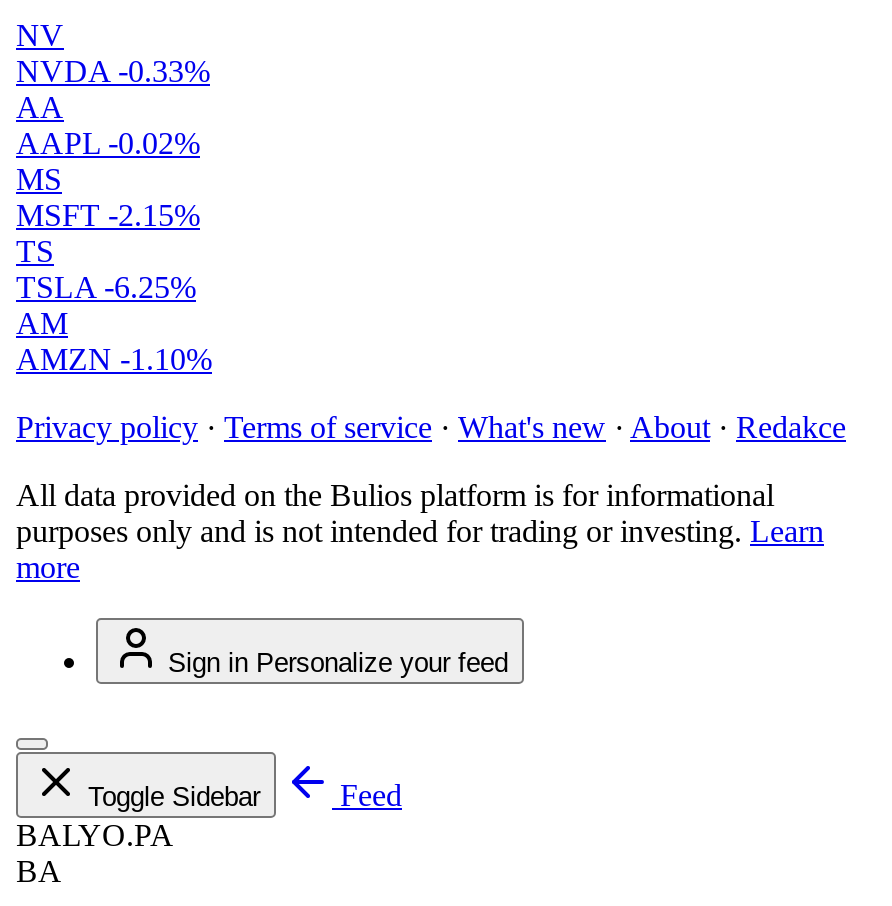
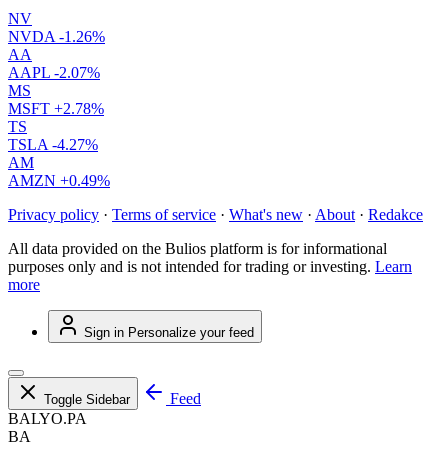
[16,54,210,88] NVDA -0.33% -> [8,28,105,45] NVDA -1.26%
[16,126,200,160] AAPL -0.02% -> [8,64,100,81] AAPL -2.07%
[16,198,200,232] MSFT -2.15% -> [8,100,104,117] MSFT +2.78%
[16,270,196,304] TSLA -6.25% -> [8,136,98,153] TSLA -4.27%
[16,342,212,376] AMZN -1.10% -> [8,172,110,189] AMZN +0.49%

